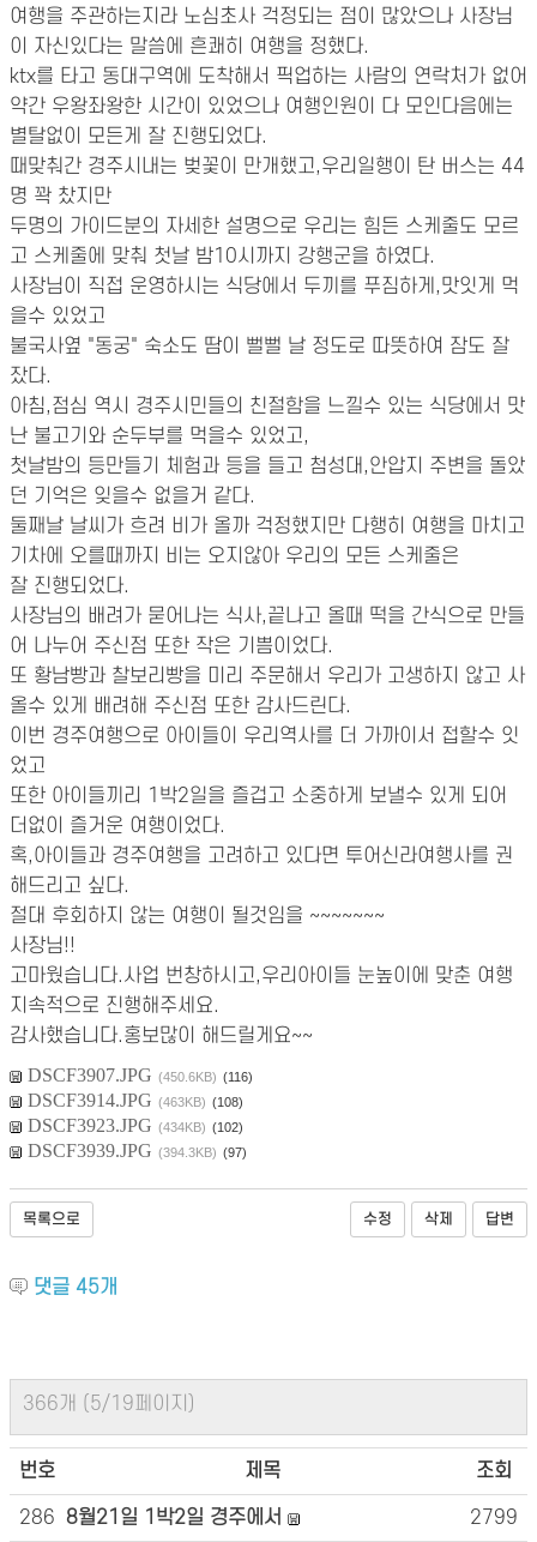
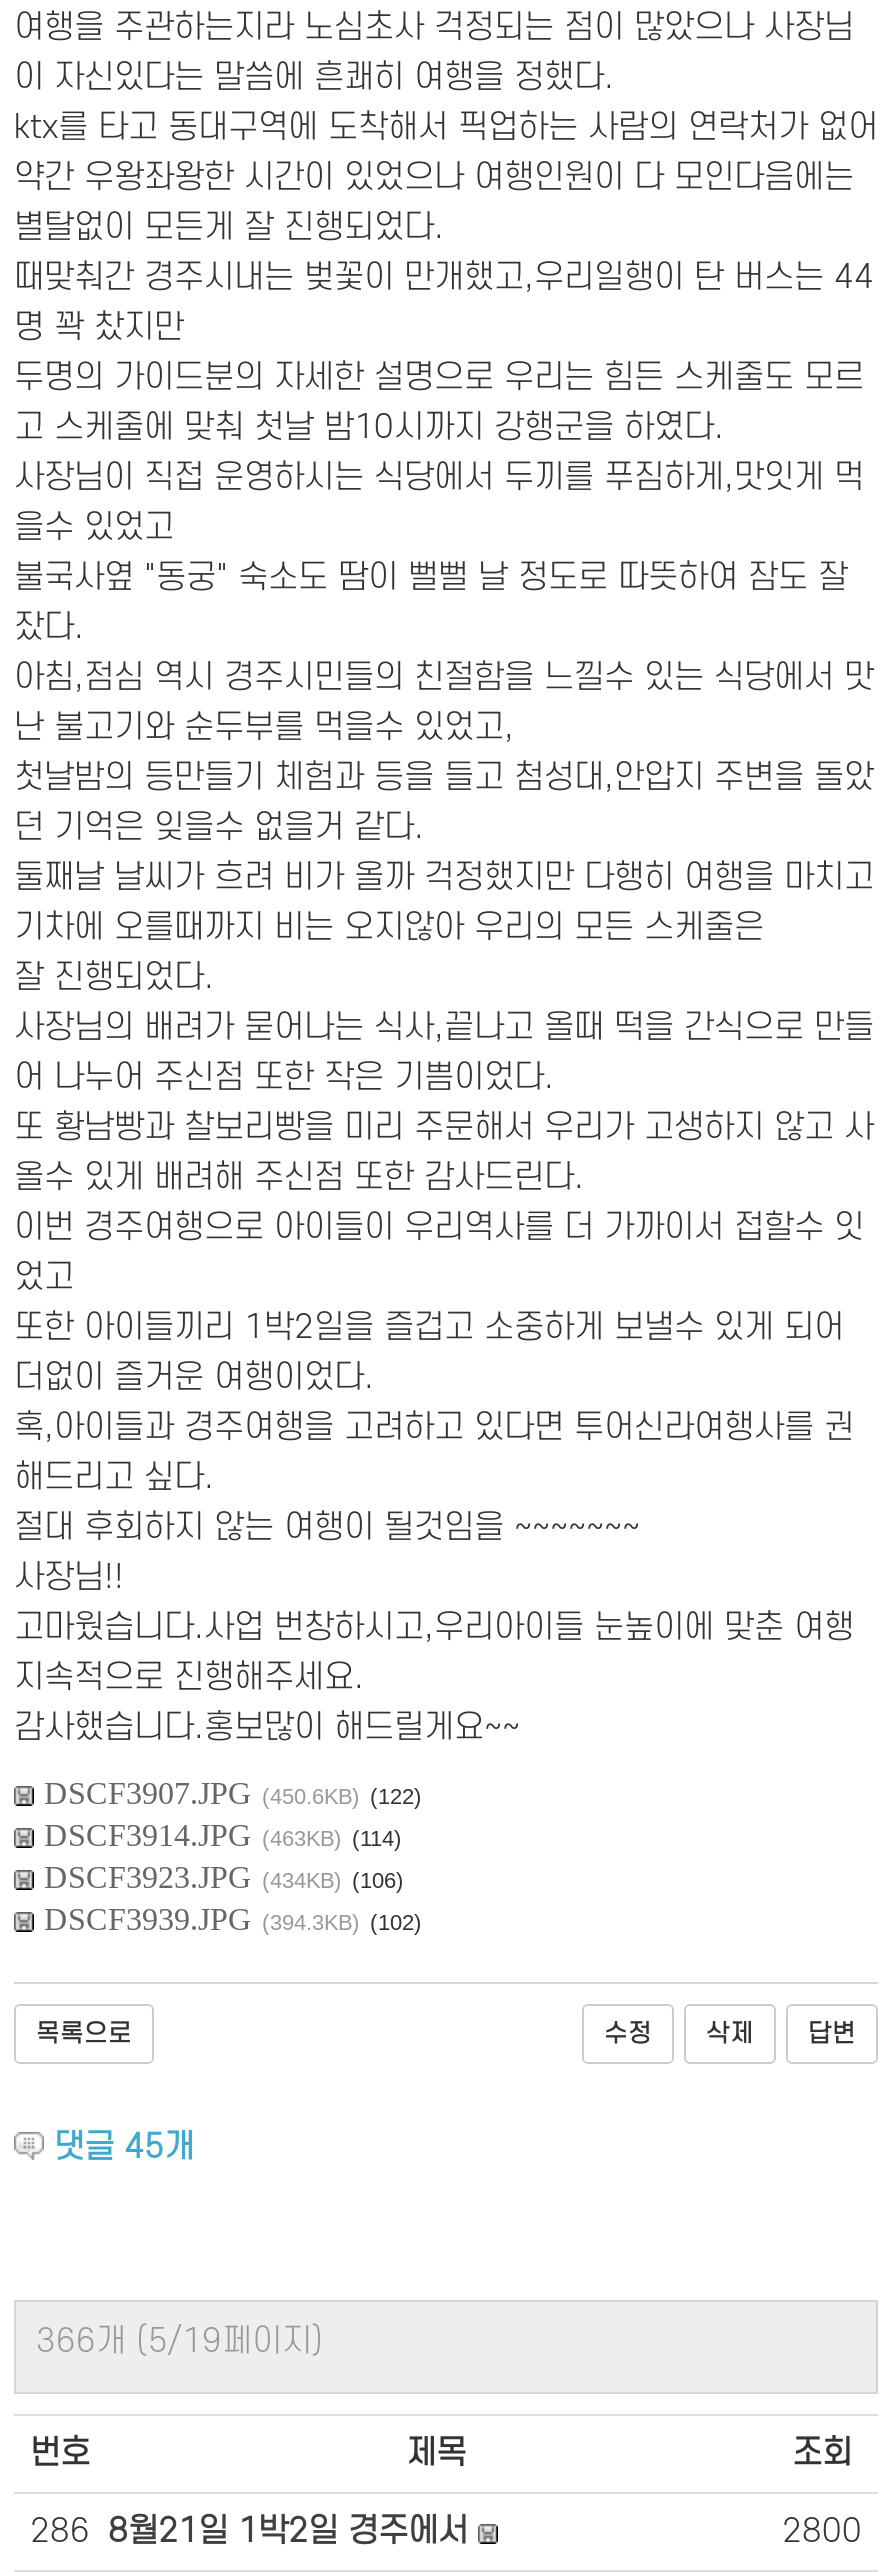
[28,1065,253,1085] DSCF3907.JPG (450.6KB) (116) -> [44,1776,422,1810] DSCF3907.JPG (450.6KB) (122)
[28,1090,243,1110] DSCF3914.JPG (463KB) (108) -> [44,1818,402,1852] DSCF3914.JPG (463KB) (114)
[28,1115,243,1136] DSCF3923.JPG (434KB) (102) -> [44,1860,404,1894] DSCF3923.JPG (434KB) (106)
[28,1140,247,1161] DSCF3939.JPG (394.3KB) (97) -> [44,1902,422,1936] DSCF3939.JPG (394.3KB) (102)
[470,1507,518,1529] 2799 -> [782,2514,862,2550] 2800

